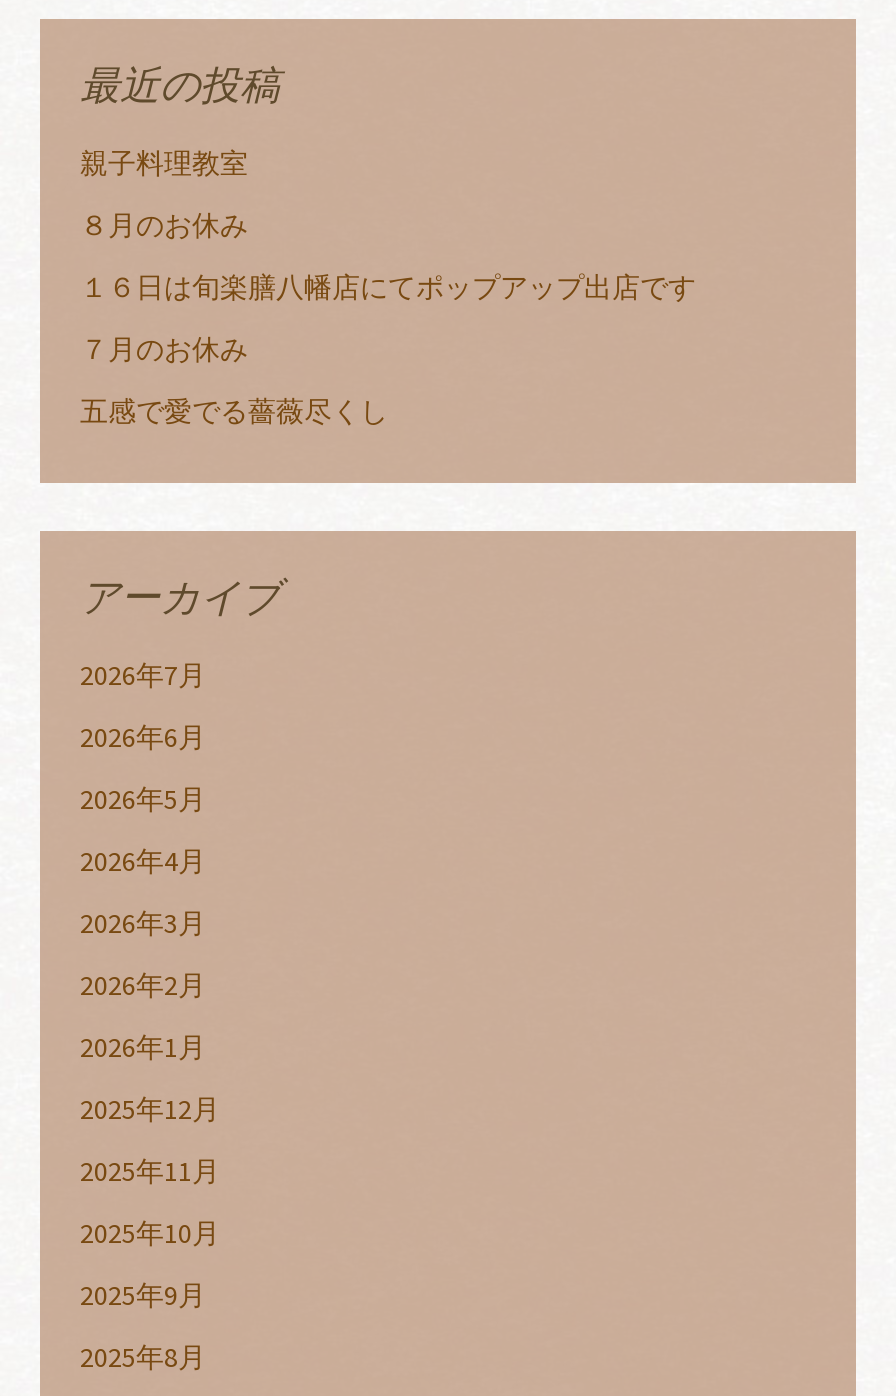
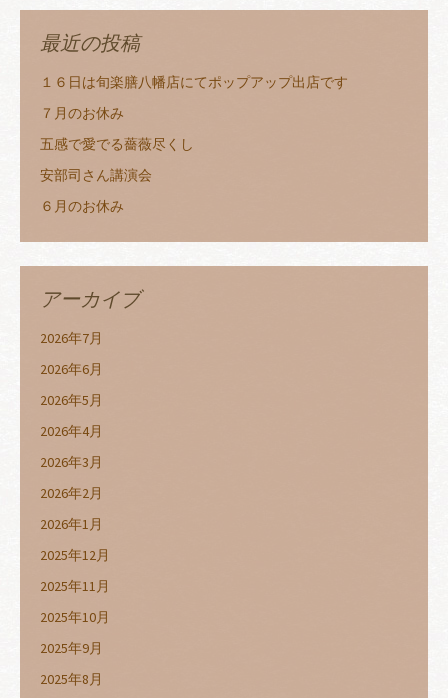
[80,146,248,244] 親子料理教室 | ８月のお休み -> none
moved [80,270,696,430] -> [40,73,348,153]: １６日は旬楽膳八幡店にてポップアップ出店です | ７月のお休み | 五感で愛でる薔薇尽くし
none -> [40,166,152,215] 安部司さん講演会 | ６月のお休み

